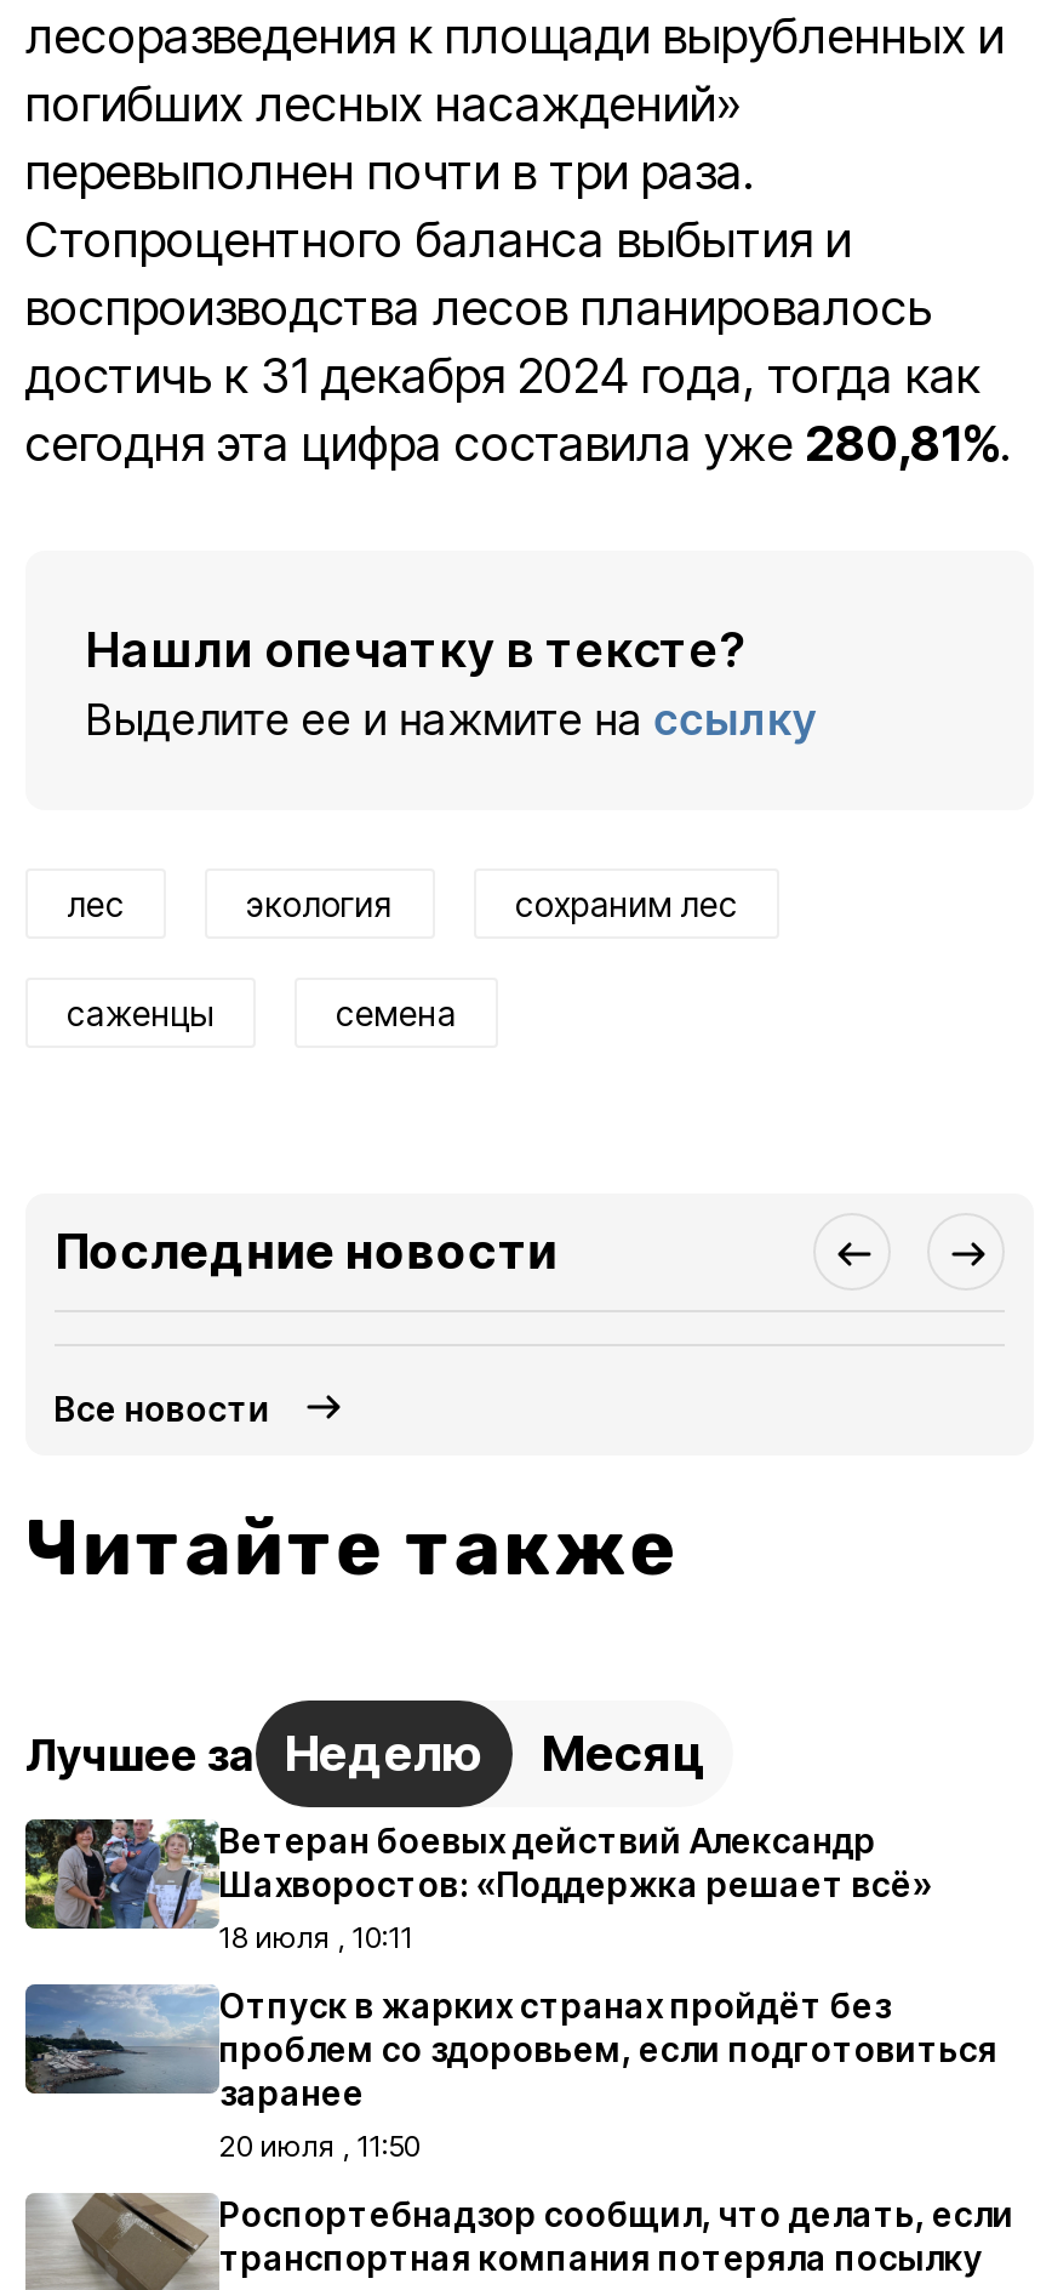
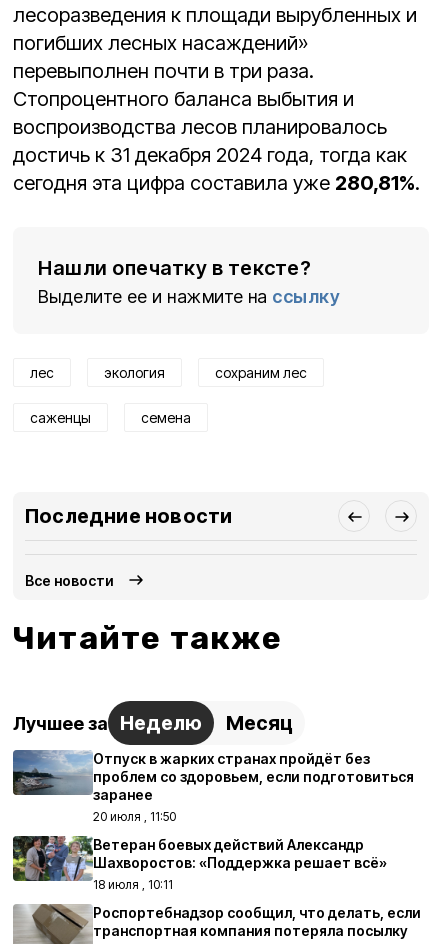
moved [23,1817,932,1955] -> [13,835,387,892]: [image] | Ветеран боевых действий Александр | Шахворостов: «Поддержка решает всё» | 18 июля , 10:11
moved [23,1982,997,2164] -> [12,749,414,824]: [image] | Отпуск в жарких странах пройдёт без | проблем со здоровьем, если подготовиться | заранее | 20 июля , 11:50

